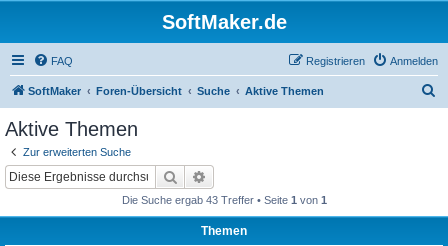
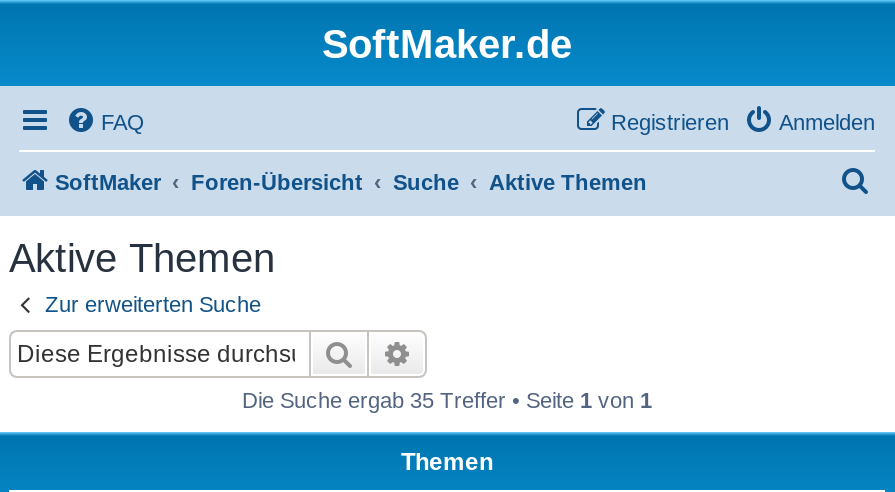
[121,193,326,205] Die Suche ergab 43 Treffer • Seite 1 von 1 -> [242,387,652,411] Die Suche ergab 35 Treffer • Seite 1 von 1

